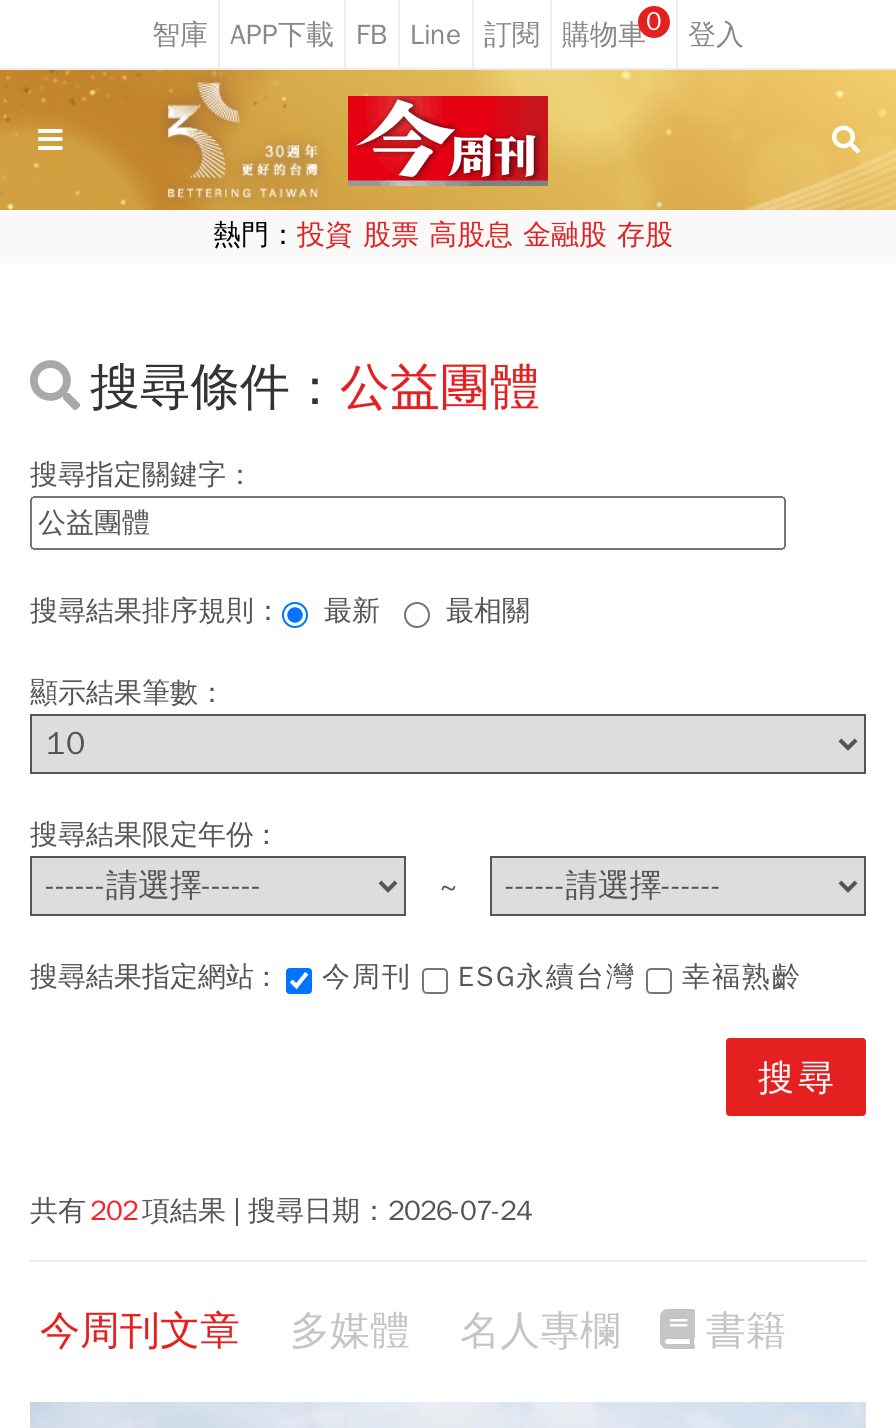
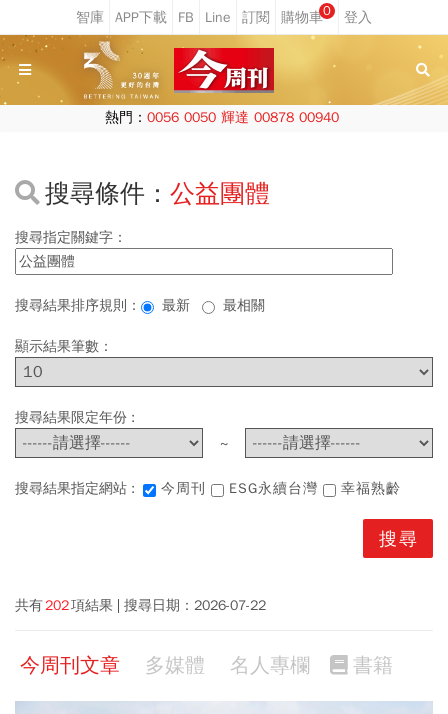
[213,218,673,252] 熱門：投資 股票 高股息 金融股 存股 -> [104,109,338,126] 熱門：0056 0050 輝達 00878 00940
[30,1194,532,1228] 共有 202 項結果 搜尋日期：2026-07-24 -> [15,597,266,614] 共有 202 項結果 搜尋日期：2026-07-22

